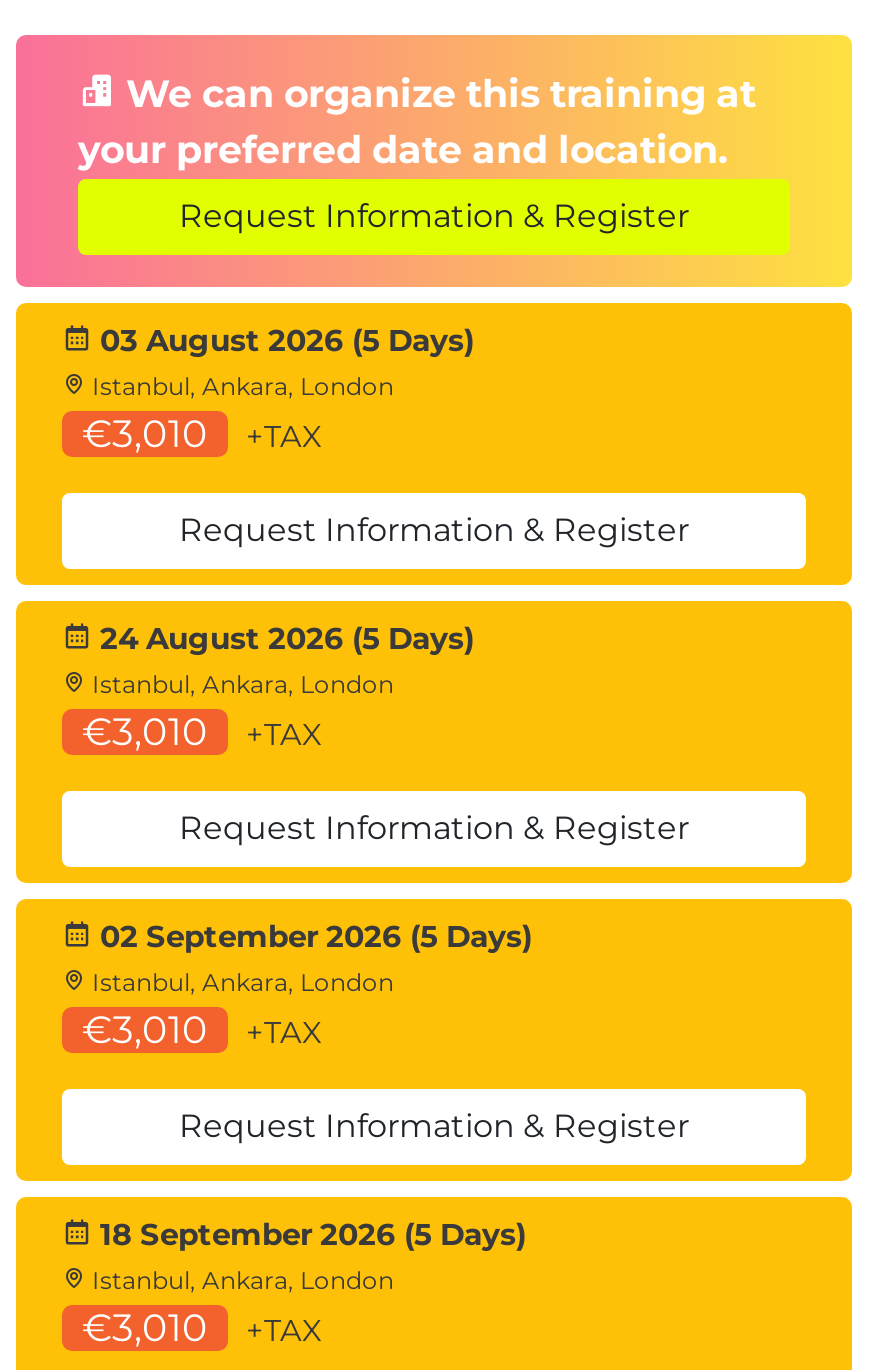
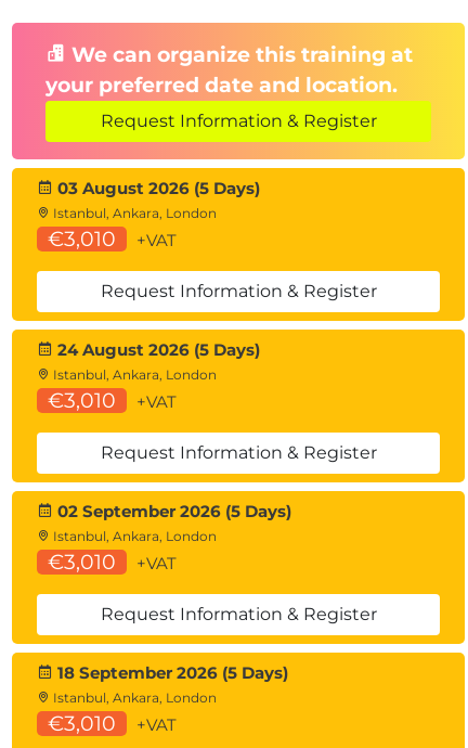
[246,417,322,455] +TAX -> [136,230,177,250] +VAT
[246,715,322,753] +TAX -> [136,391,177,412] +VAT
[246,1013,322,1051] +TAX -> [136,553,177,573] +VAT
[246,1311,322,1349] +TAX -> [136,714,177,735] +VAT

